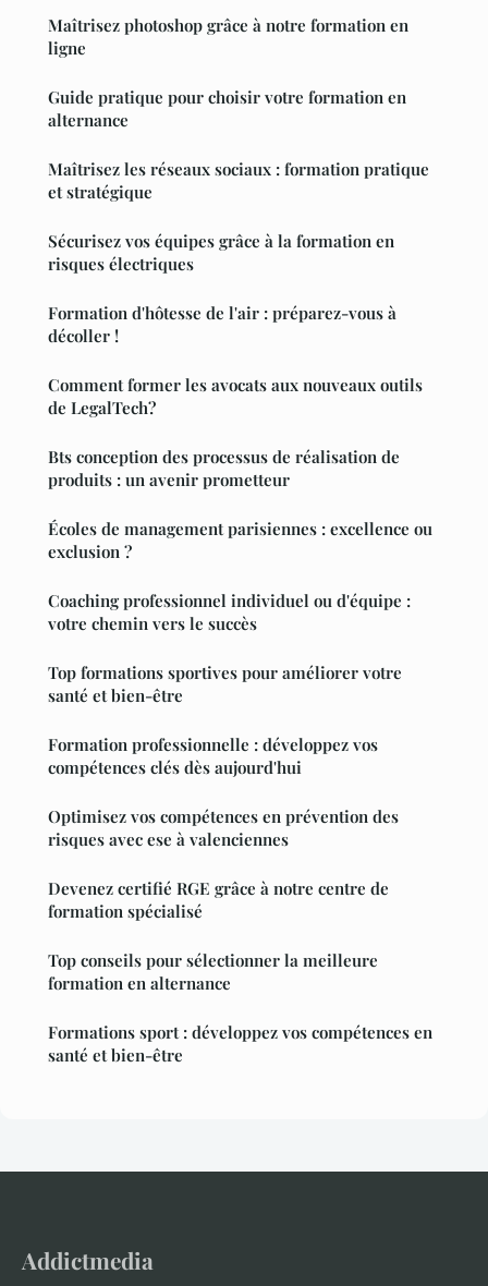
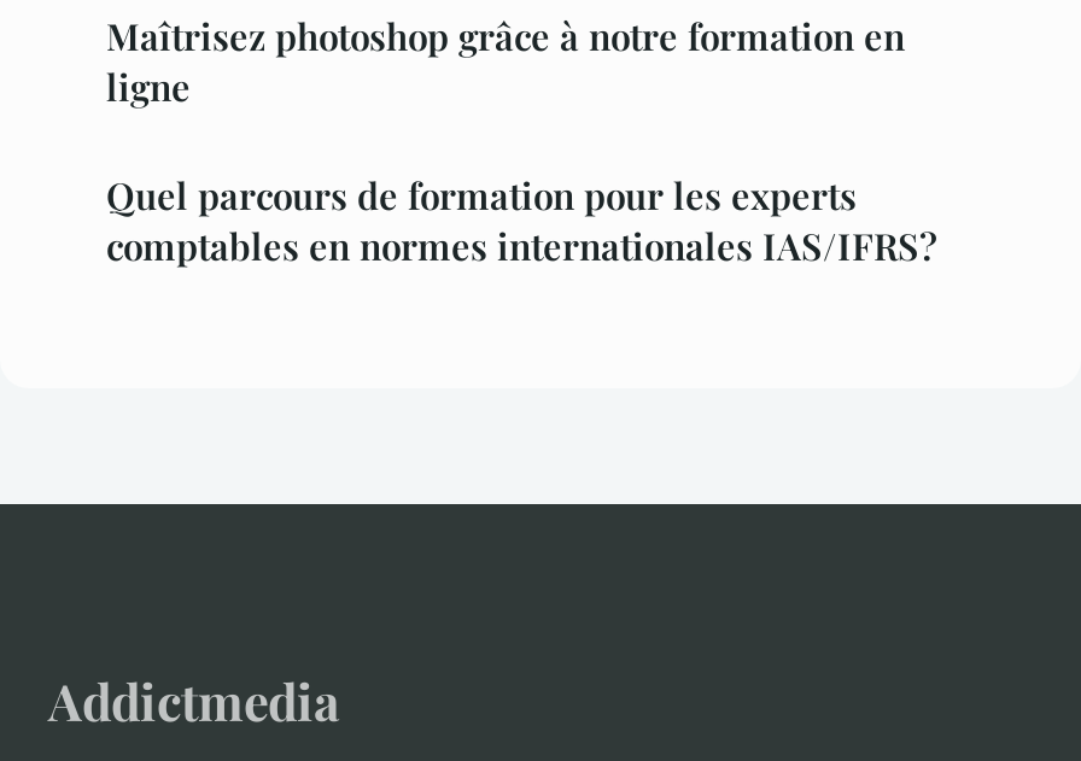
[48,86,432,1066] Guide pratique pour choisir votre formation en | alternance | Maîtrisez les réseaux sociaux : formation pratique | et stratégique | Sécurisez vos équipes grâce à la formation en | risques électriques | Formation d'hôtesse de l'air : préparez-vous à | décoller ! | Comment former les avocats aux nouveaux outils | de LegalTech? | Bts conception des processus de réalisation de | produits : un avenir prometteur | Écoles de management parisiennes : excellence ou | exclusion ? | Coaching professionnel individuel ou d'équipe : | votre chemin vers le succès | Top formations sportives pour améliorer votre | santé et bien-être | Formation professionnelle : développez vos | compétences clés dès aujourd'hui | Optimisez vos compétences en prévention des | risques avec ese à valenciennes | Devenez certifié RGE grâce à notre centre de | formation spécialisé | Top conseils pour sélectionner la meilleure | formation en alternance | Formations sport : développez vos compétences en | santé et bien-être -> [106,171,936,270] Quel parcours de formation pour les experts | comptables en normes internationales IAS/IFRS?

